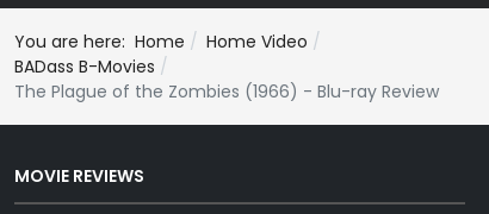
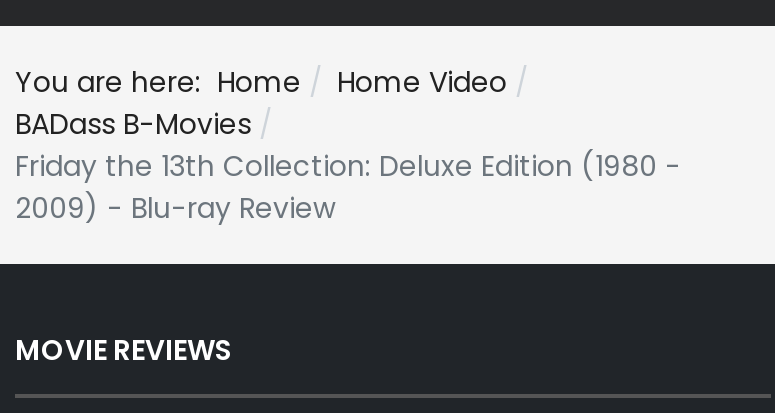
[14,79,439,103] The Plague of the Zombies (1966) - Blu-ray Review -> [15,145,681,227] Friday the 13th Collection: Deluxe Edition (1980 - | 2009) - Blu-ray Review

